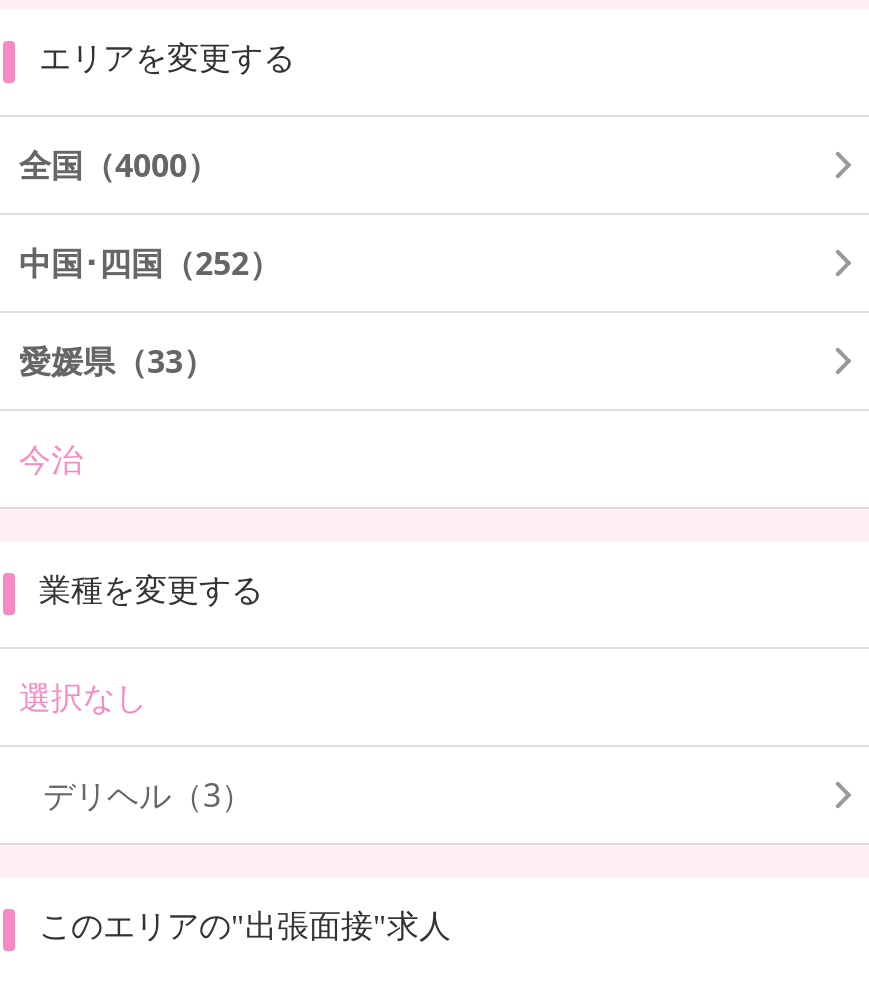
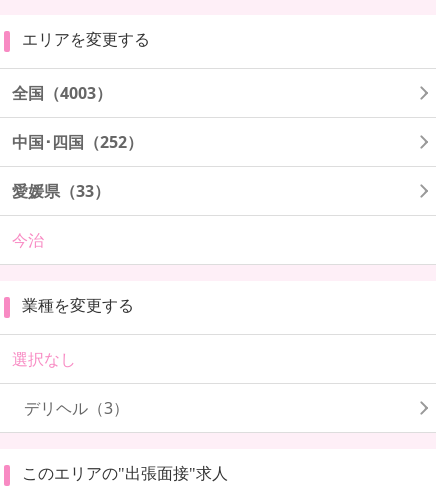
[19,143,219,187] 全国（4000） -> [12,82,112,104] 全国（4003）

